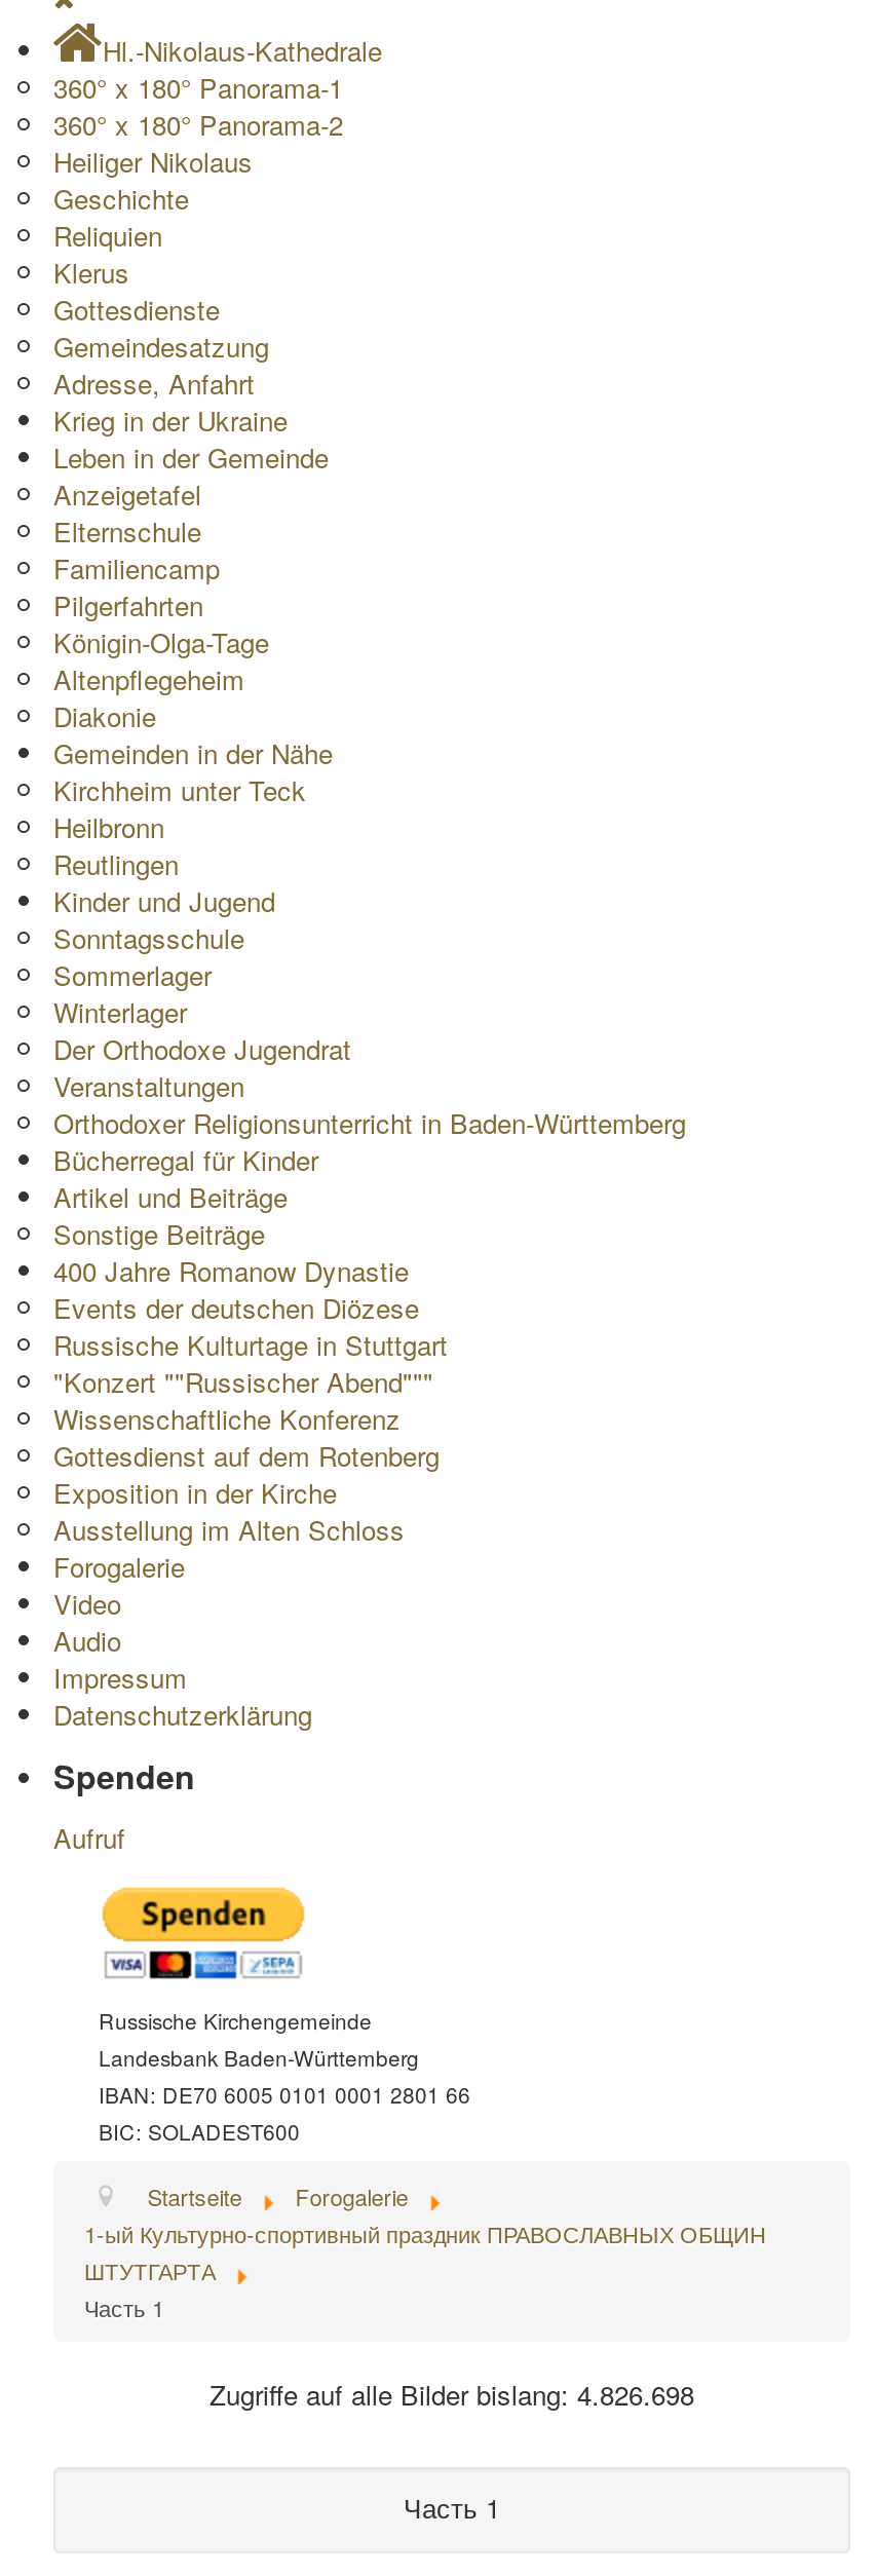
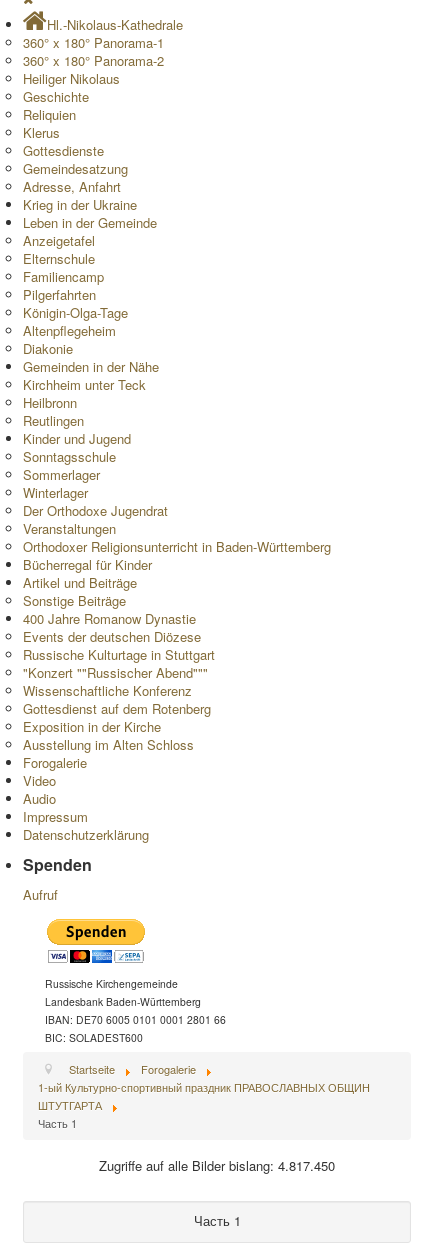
[210,2374,694,2413] Zugriffe auf alle Bilder bislang: 4.826.698 -> [99,1155,335,1174] Zugriffe auf alle Bilder bislang: 4.817.450

